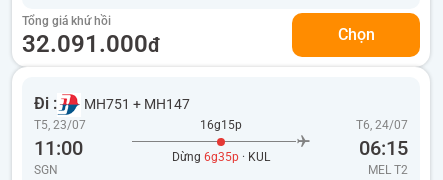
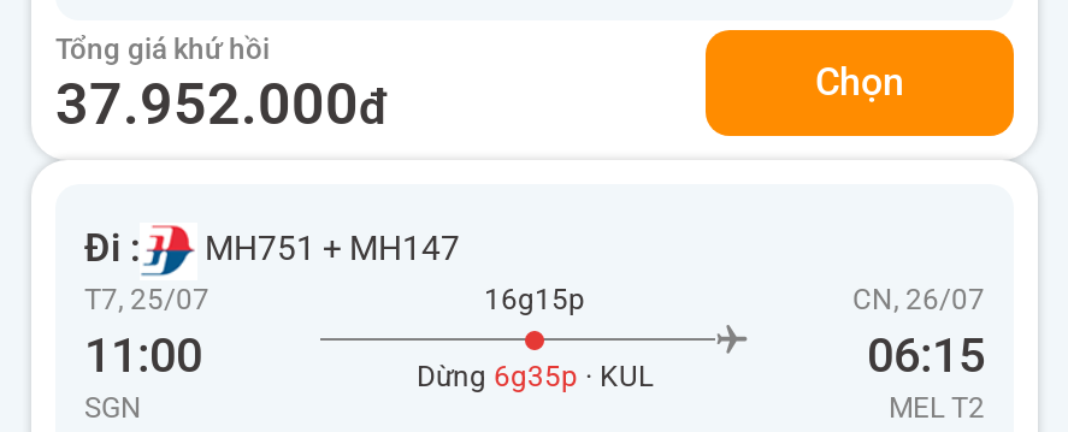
[22,30,160,58] 32.091.000đ -> [55,71,388,138] 37.952.000đ
[34,118,86,132] T5, 23/07 -> [84,283,210,316] T7, 25/07
[356,118,408,132] T6, 24/07 -> [852,283,985,316] CN, 26/07

